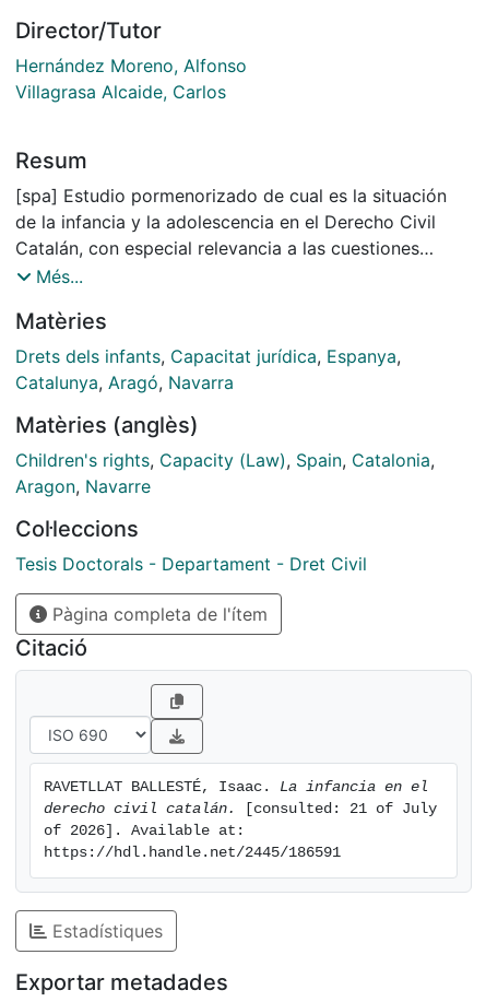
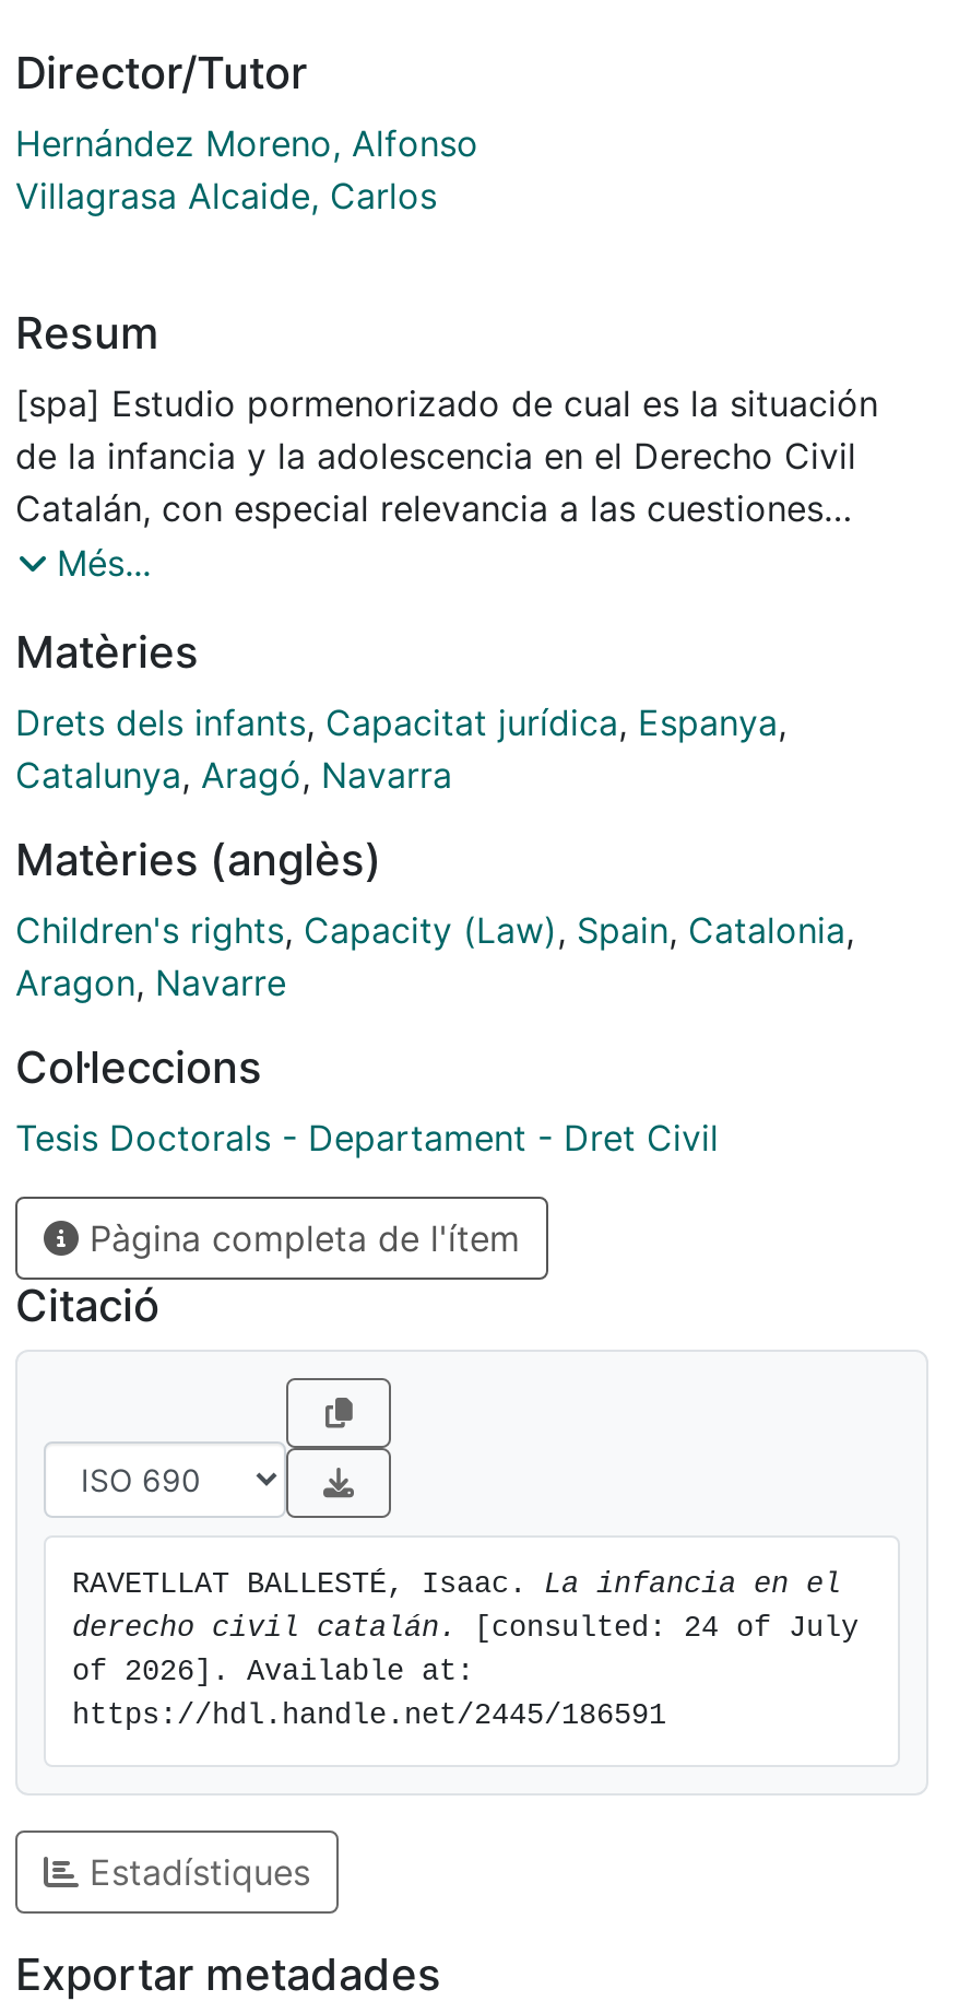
[44,801,437,817] derecho civil catalán. [consulted: 21 of July -> [72,1613,859,1646] derecho civil catalán. [consulted: 24 of July

